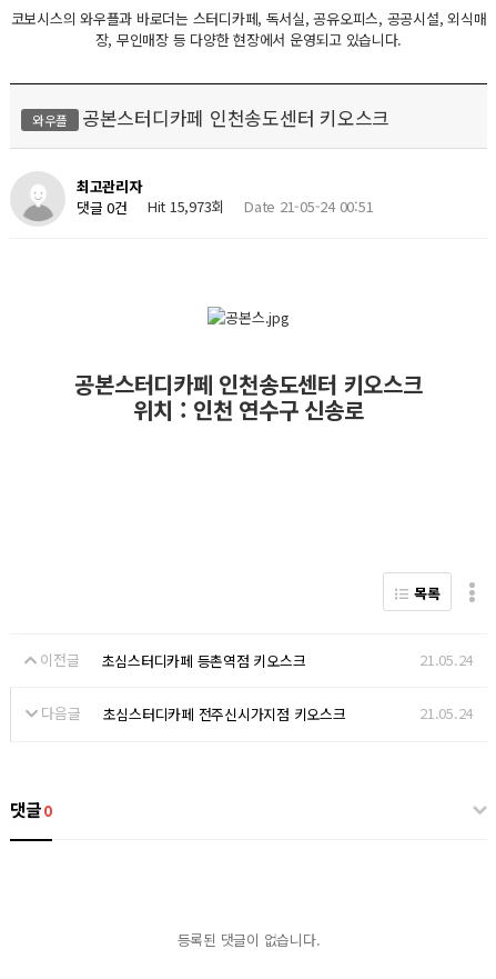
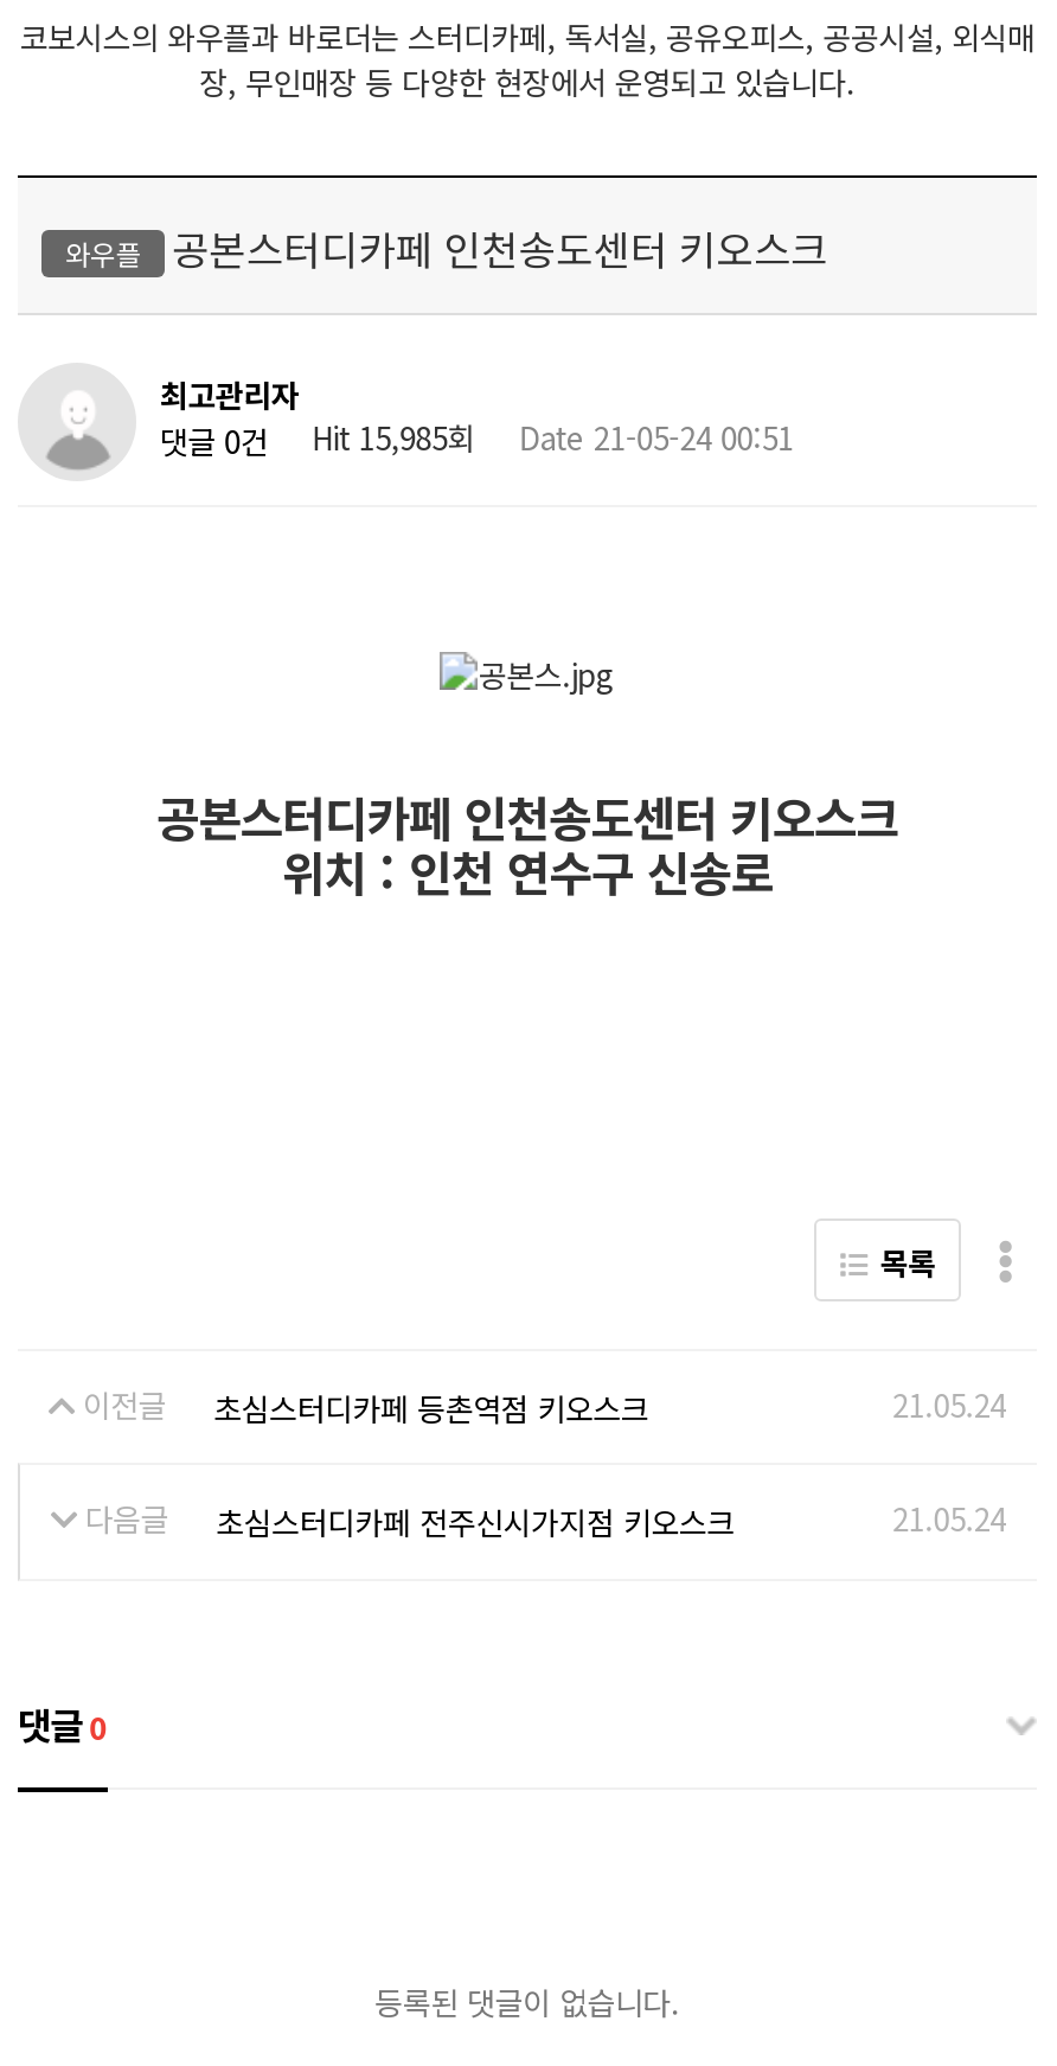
[77,196,373,218] 댓글 0건 Hit 15,973회 Date 21-05-24 00:51 -> [160,415,793,463] 댓글 0건 Hit 15,985회 Date 21-05-24 00:51

